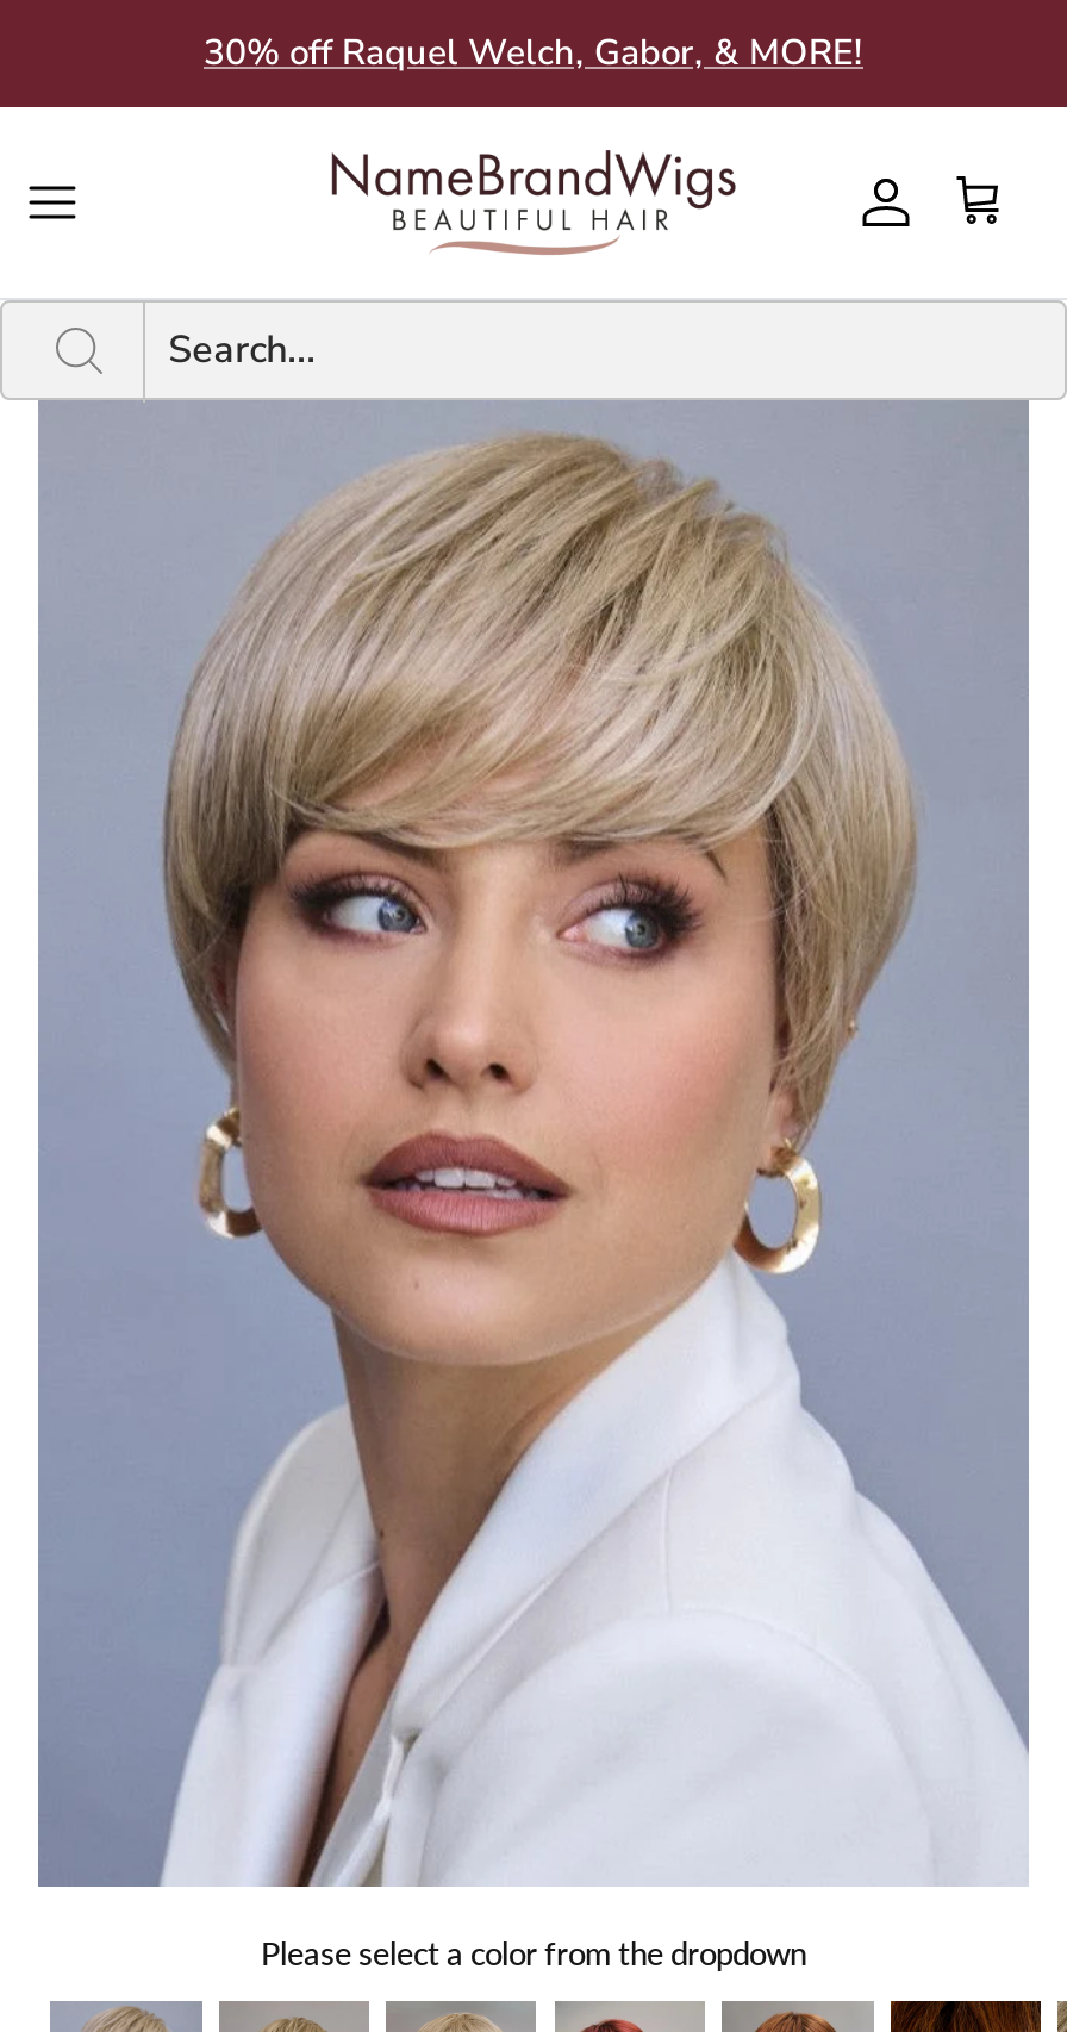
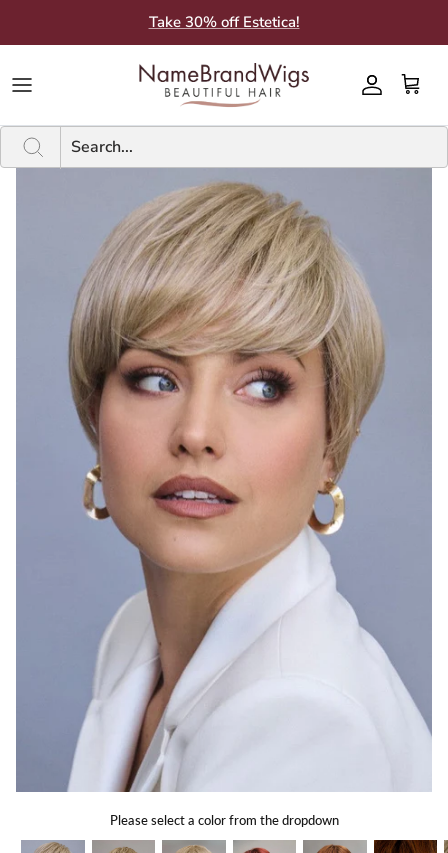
[204,29,863,76] 30% off Raquel Welch, Gabor, & MORE! -> [148,12,299,32] Take 30% off Estetica!

